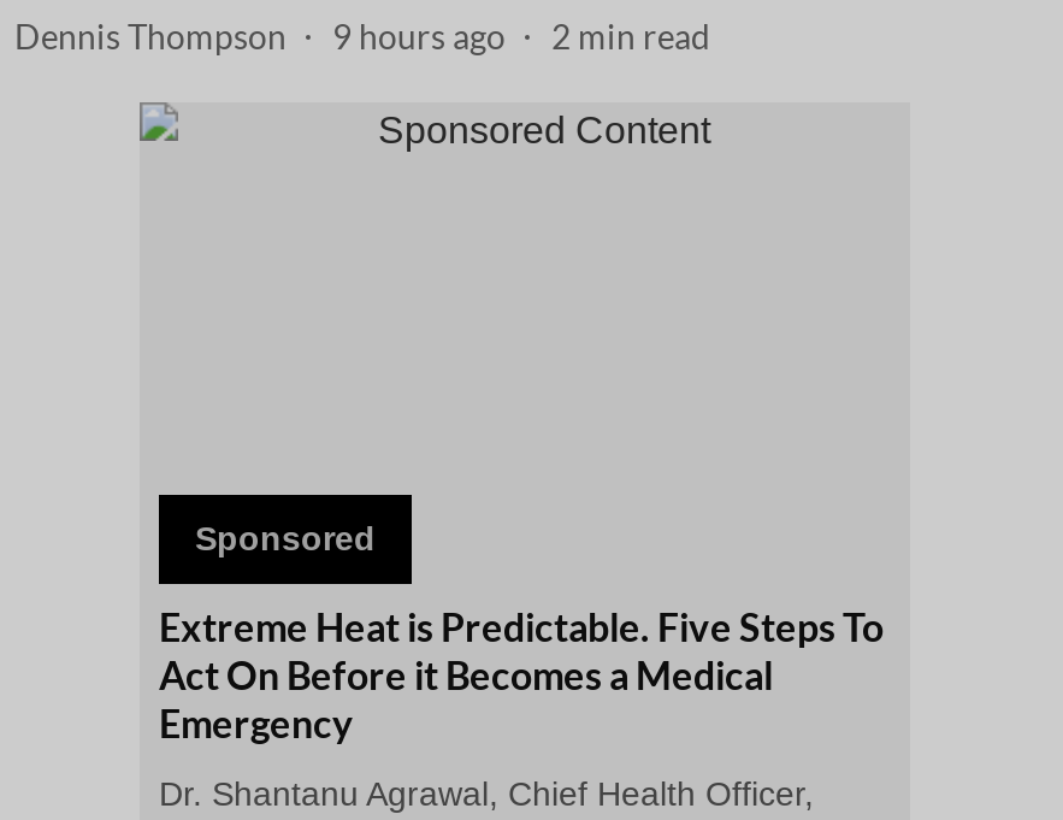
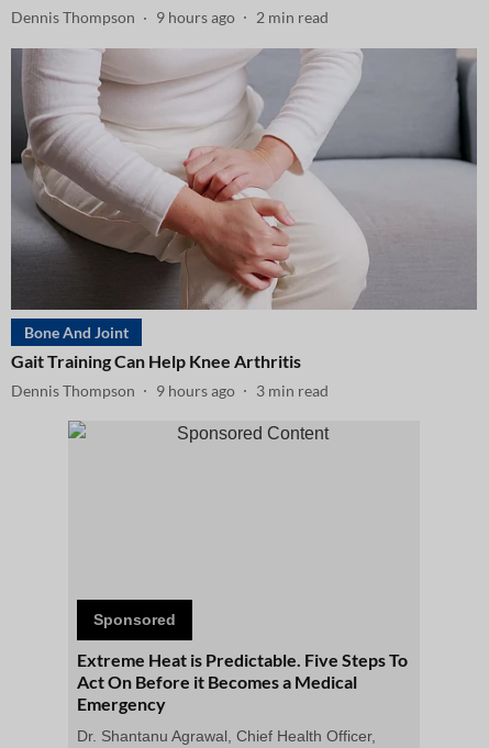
none -> [10,47,478,399] [image] | Bone And Joint | Gait Training Can Help Knee Arthritis | Dennis Thompson | 9 hours ago | 3 min read

